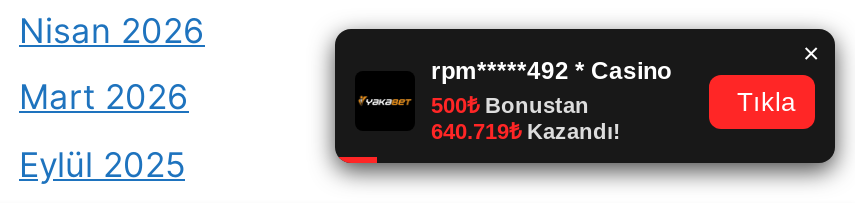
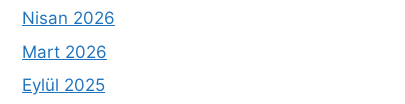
[323,25,847,183] [image] -> none

